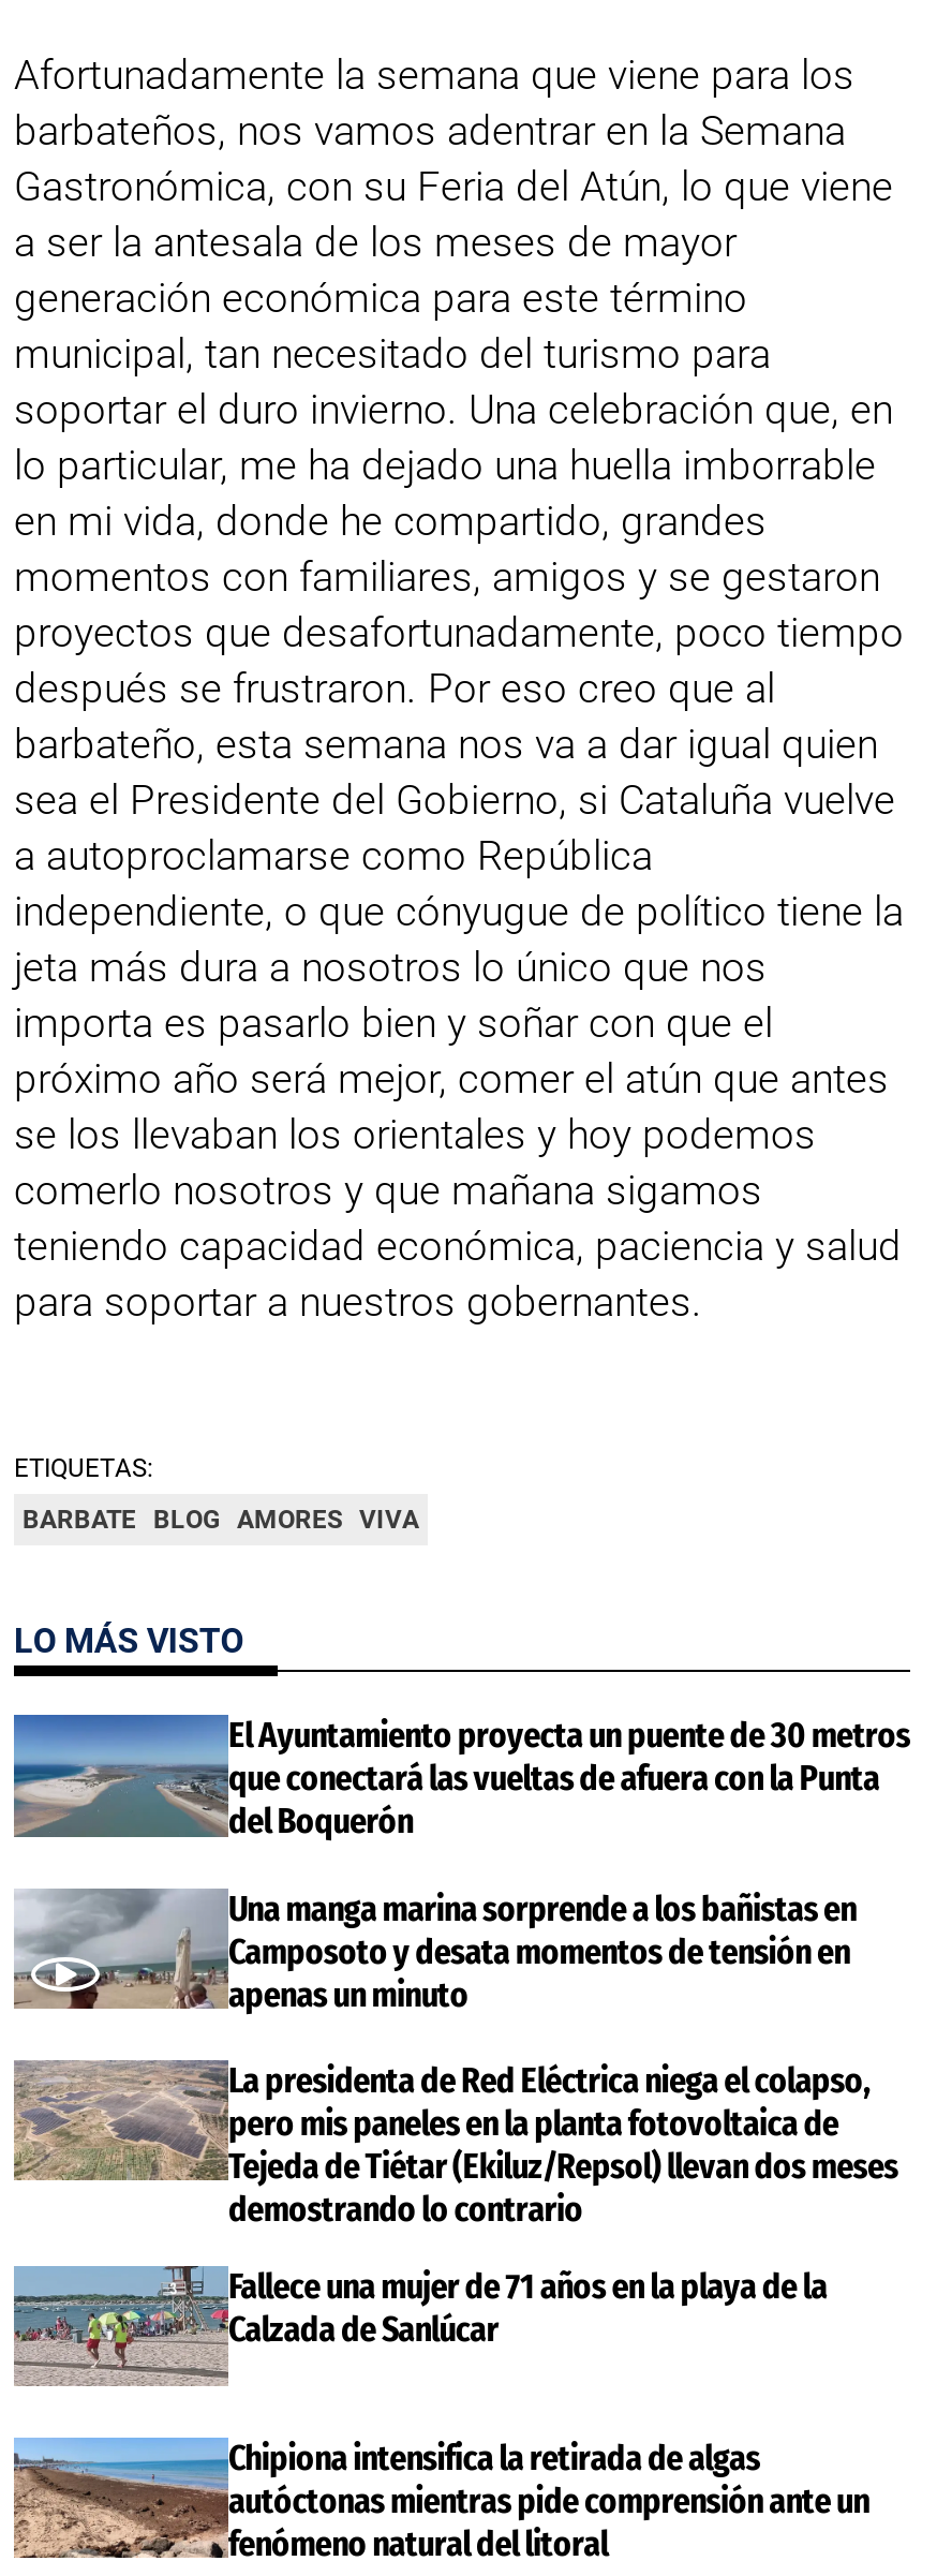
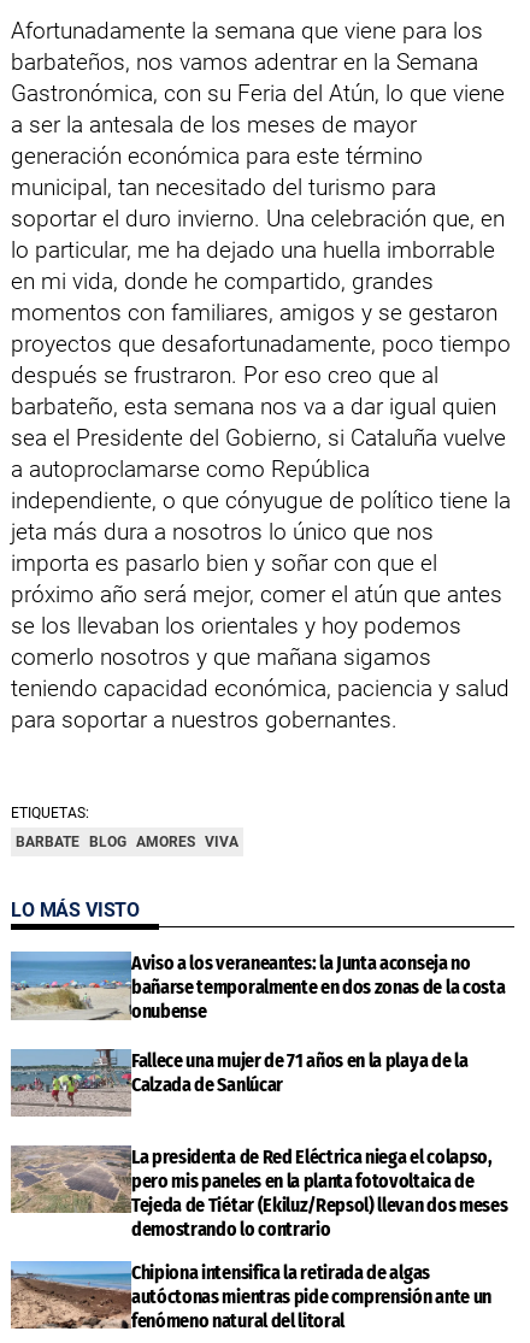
[12,1715,910,1842] [image] | El Ayuntamiento proyecta un puente de 30 metros | que conectará las vueltas de afuera con la Punta | del Boquerón -> [11,952,505,1023] [image] | Aviso a los veraneantes: la Junta aconseja no | bañarse temporalmente en dos zonas de la costa | onubense
[14,1889,198,2011] [image] -> [11,1048,114,1117] [image]
[228,1888,856,2014] Una manga marina sorprende a los bañistas en | Camposoto y desata momentos de tensión en | apenas un minuto -> none
moved [228,2266,827,2349] -> [131,1049,468,1096]: Fallece una mujer de 71 años en la playa de la | Calzada de Sanlúcar

